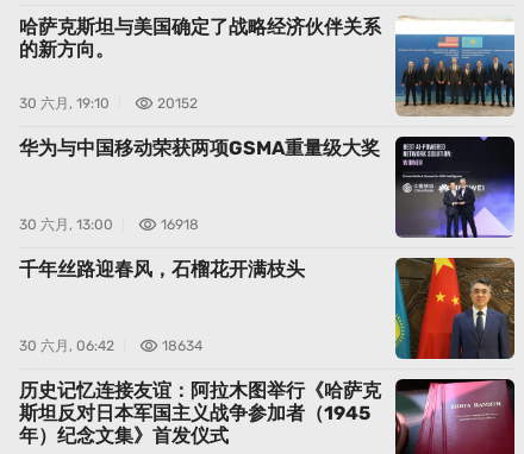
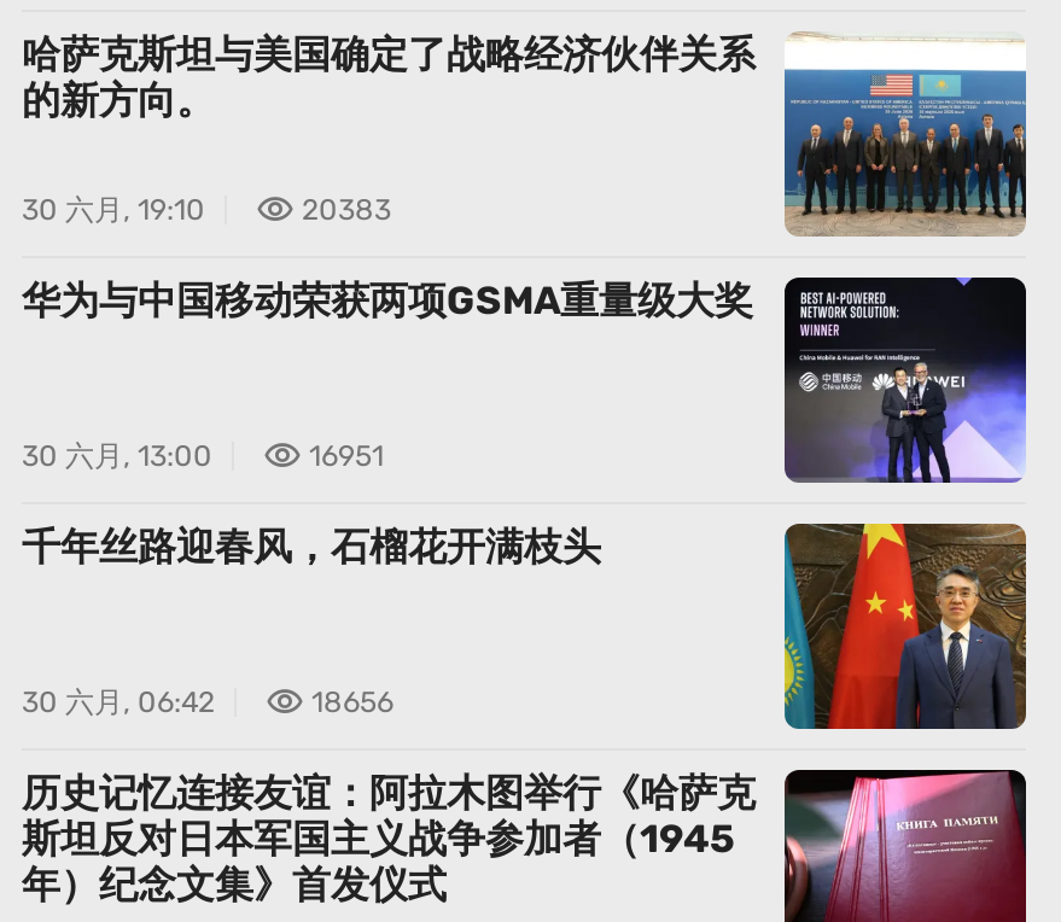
[157,95,198,112] 20152 -> [302,193,391,227] 20383
[161,216,199,233] 16918 -> [309,439,384,473] 16951
[162,338,202,354] 18634 -> [311,685,393,719] 18656

